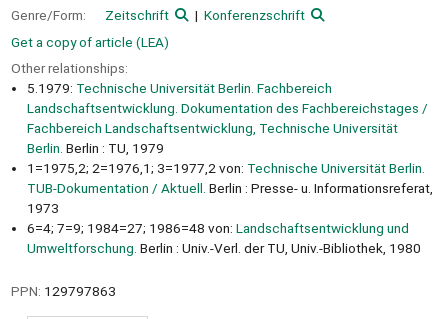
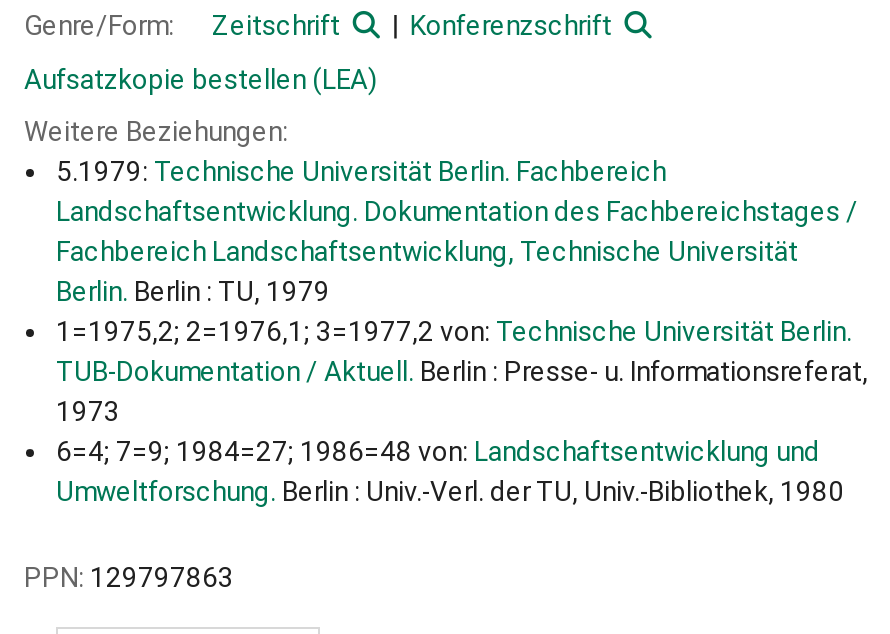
[11,33,169,49] Get a copy of article (LEA) -> [24,62,378,94] Aufsatzkopie bestellen (LEA)
[11,60,128,76] Other relationships: -> [24,116,288,148] Weitere Beziehungen:

